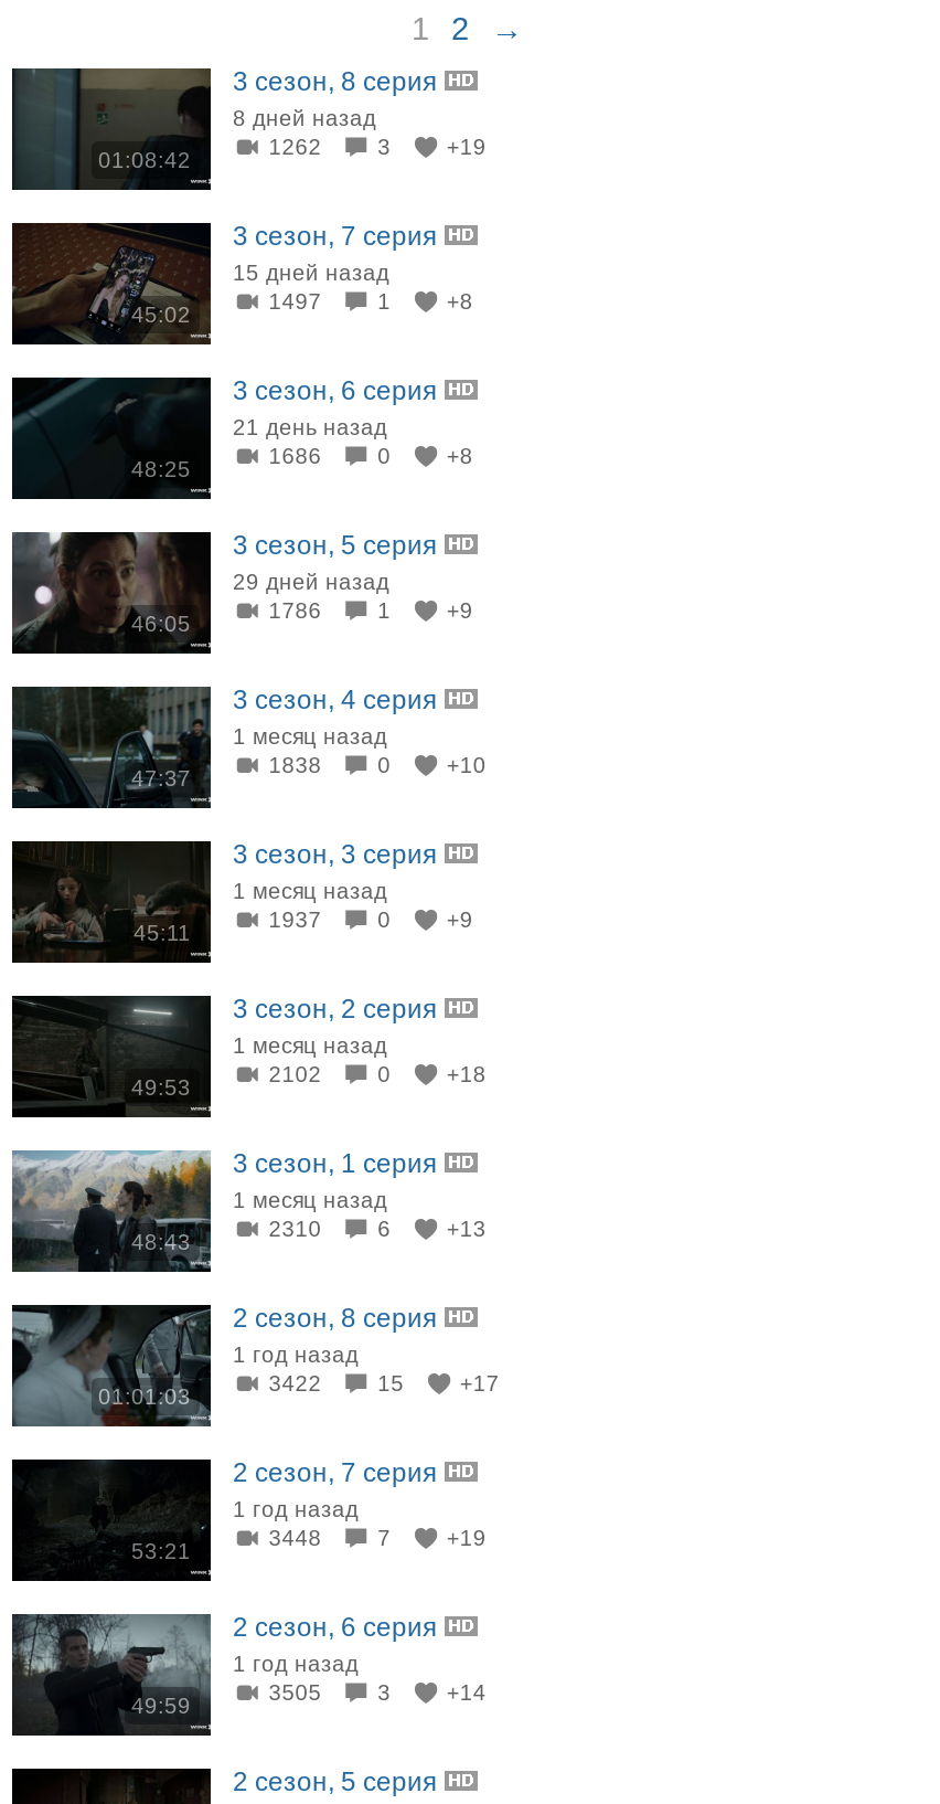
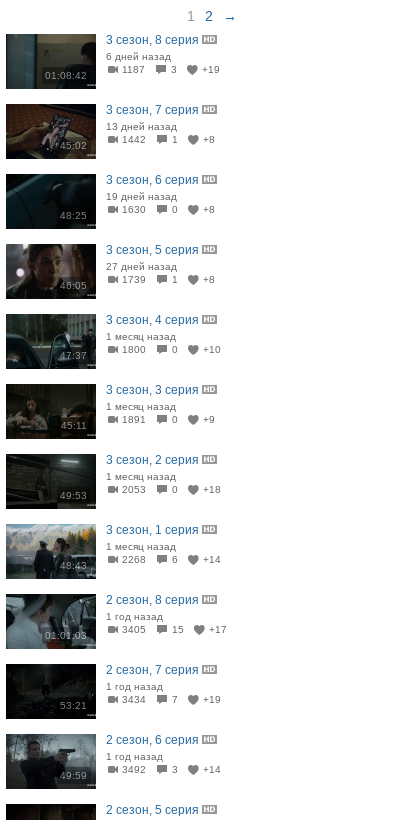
[233,106,376,130] 8 дней назад -> [106,51,171,62] 6 дней назад
[262,135,499,159] 1262 3 +19 -> [119,64,226,75] 1187 3 +19
[233,261,389,285] 15 дней назад -> [106,121,177,132] 13 дней назад
[262,289,486,314] 1497 1 +8 -> [119,134,221,145] 1442 1 +8
[233,415,387,439] 21 день назад -> [106,191,177,202] 19 дней назад
[262,444,486,468] 1686 0 +8 -> [119,204,221,215] 1630 0 +8
[233,570,389,594] 29 дней назад -> [106,261,177,272] 27 дней назад
[262,598,342,623] 1786 -> [119,274,155,285] 1739
[440,598,486,623] +9 -> [200,274,221,285] +8
[262,753,499,777] 1838 0 +10 -> [119,344,227,355] 1800 0 +10
[262,908,486,932] 1937 0 +9 -> [119,414,221,425] 1891 0 +9
[262,1062,499,1086] 2102 0 +18 -> [119,484,227,495] 2053 0 +18
[262,1217,342,1241] 2310 -> [119,554,155,565] 2268
[440,1217,499,1241] +13 -> [200,554,227,565] +14
[262,1371,513,1396] 3422 15 +17 -> [119,624,233,635] 3405 15 +17
[262,1526,499,1550] 3448 7 +19 -> [119,694,227,705] 3434 7 +19
[262,1680,499,1705] 3505 3 +14 -> [119,764,227,775] 3492 3 +14

